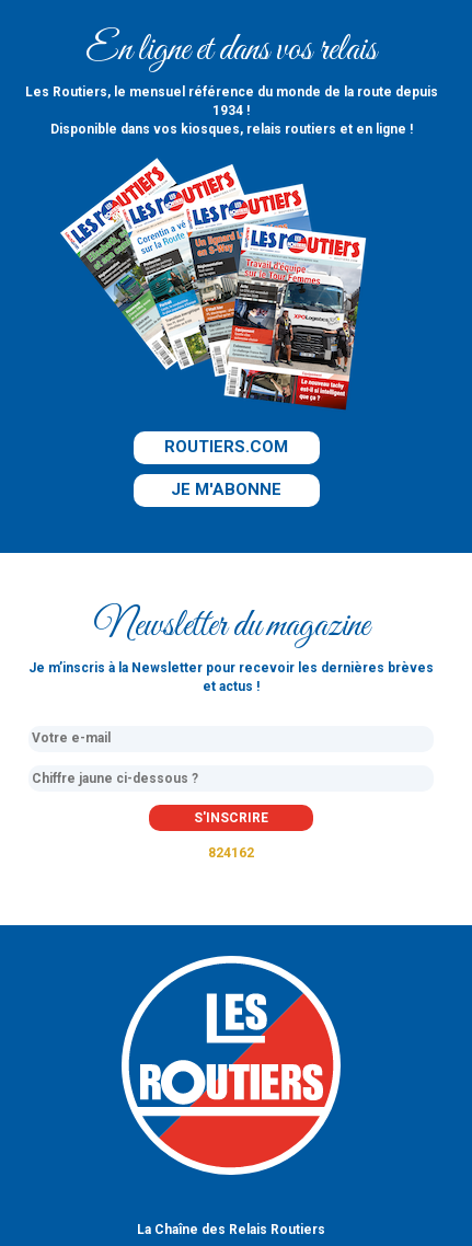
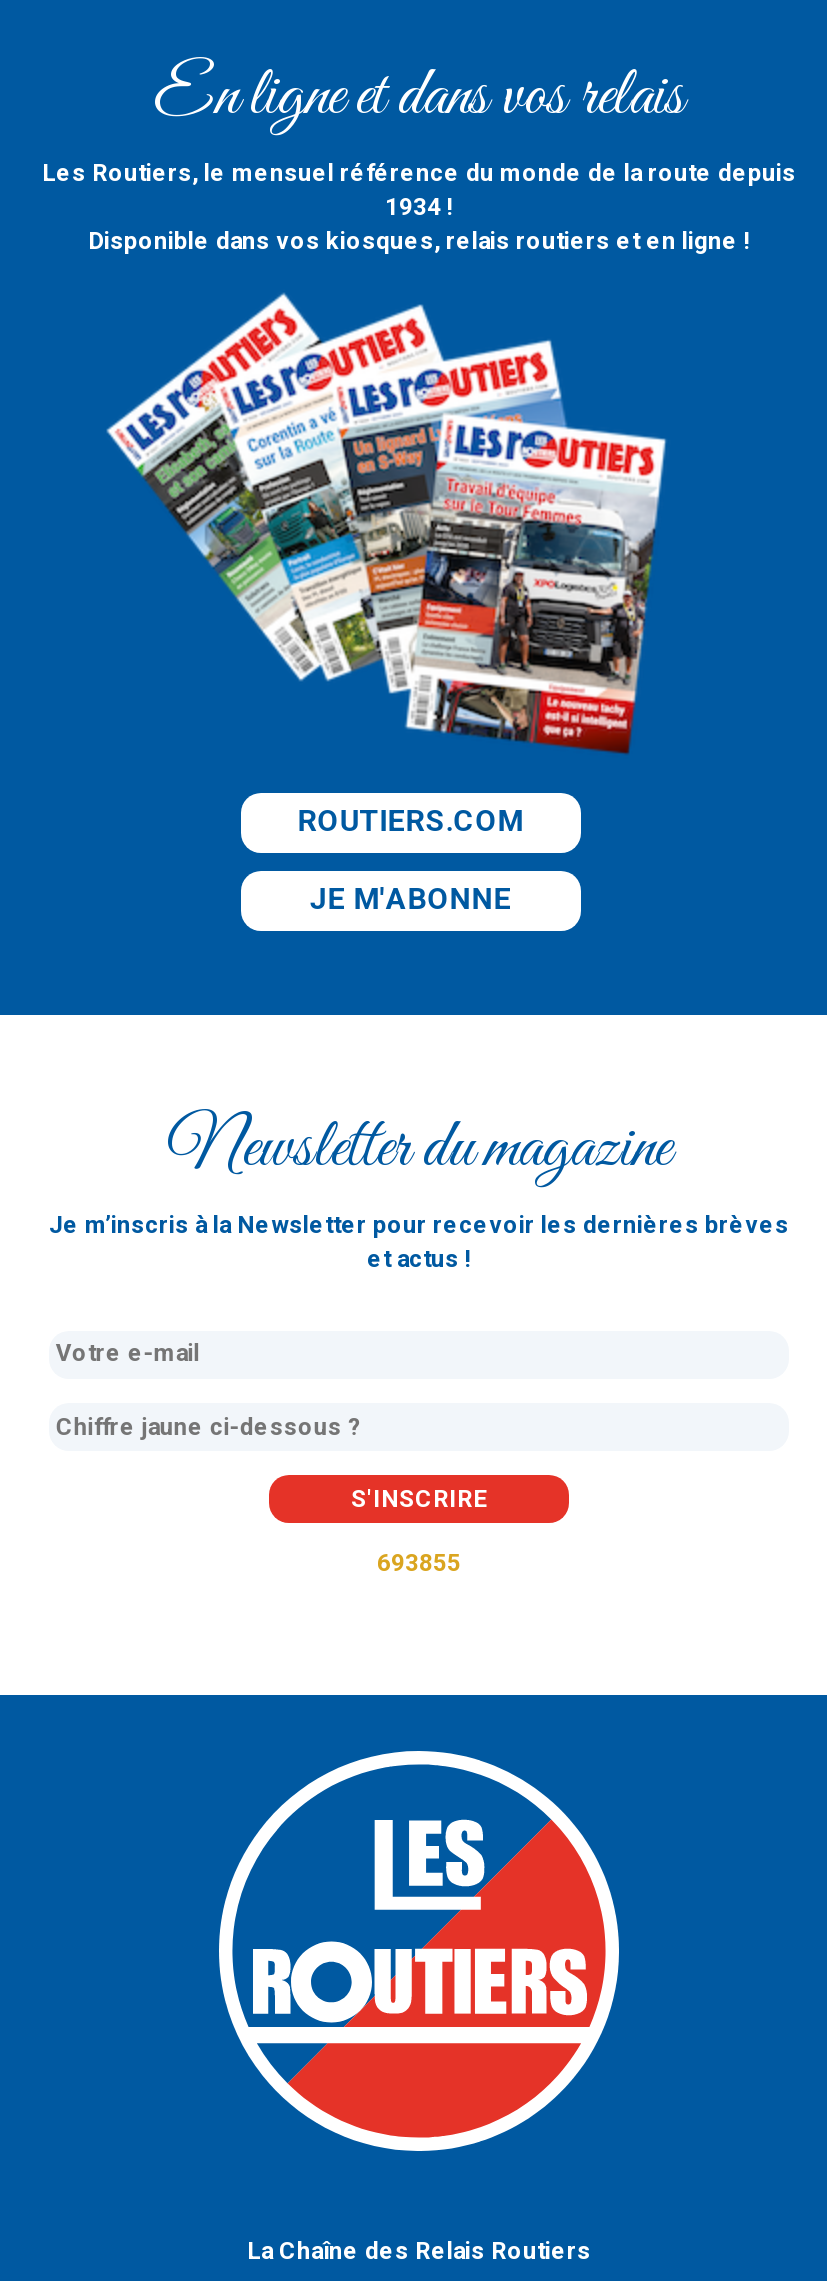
[208,846,254,861] 824162 -> [377,1550,461,1578] 693855

